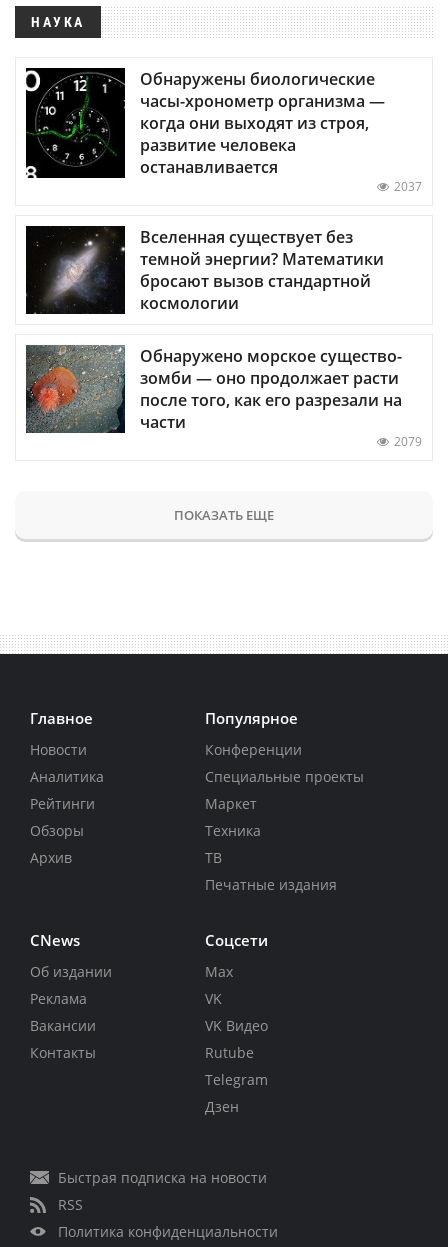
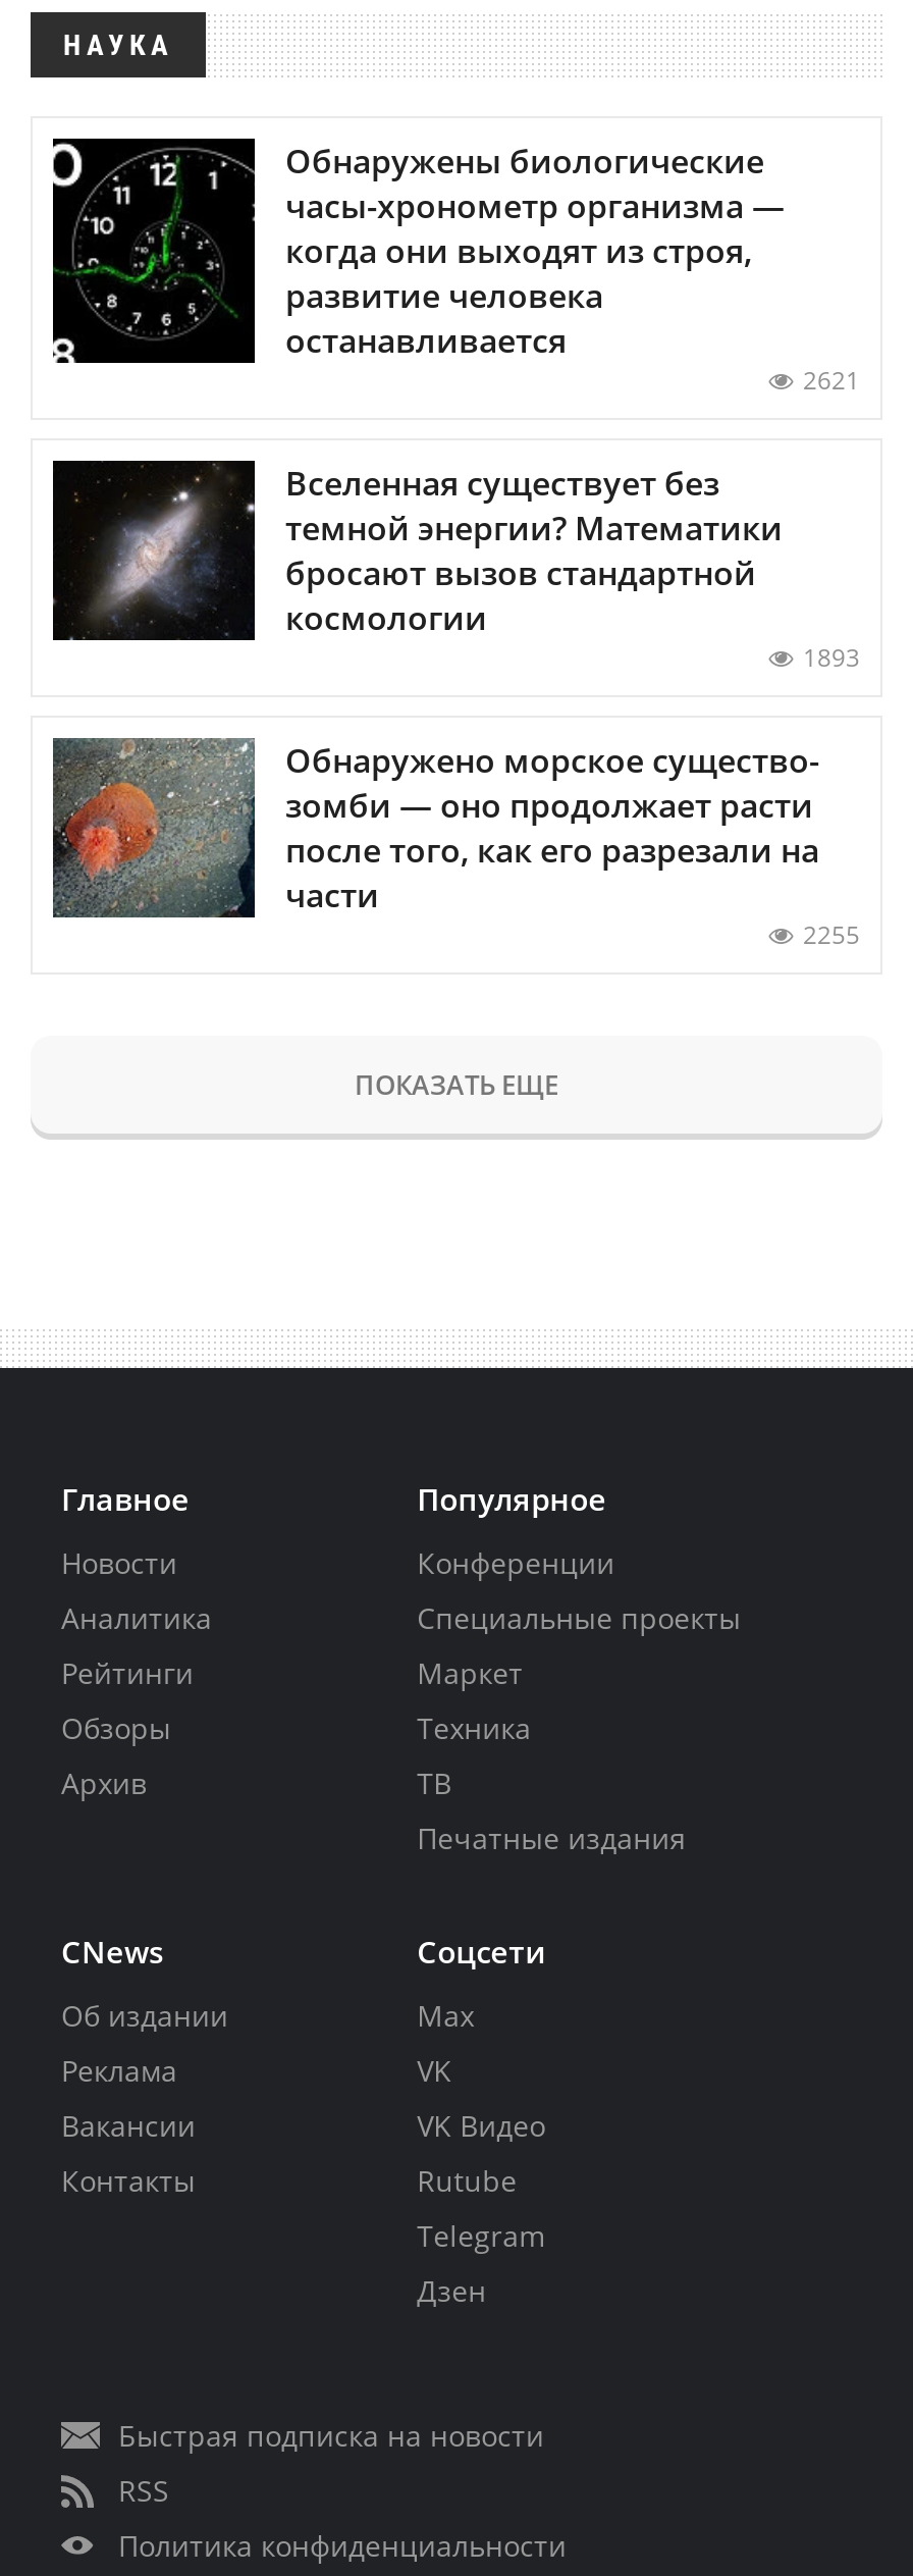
[394,178,422,195] 2037 -> [803,362,860,397] 2621
none -> [803,640,860,675] 1893
[394,433,422,450] 2079 -> [803,917,860,952] 2255

